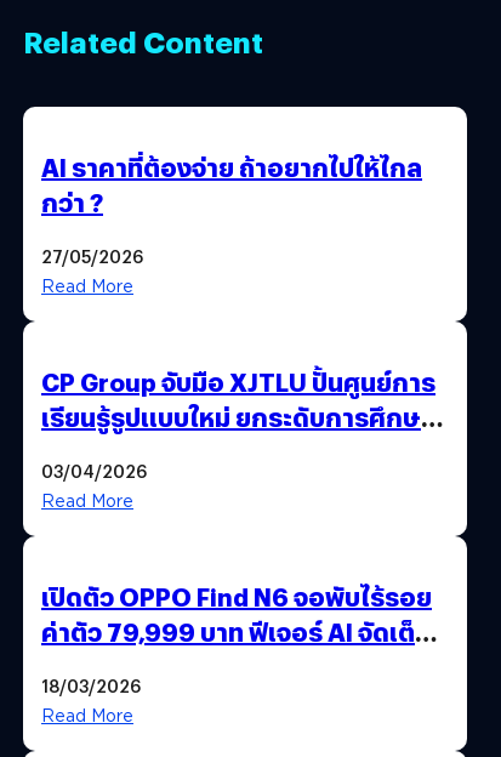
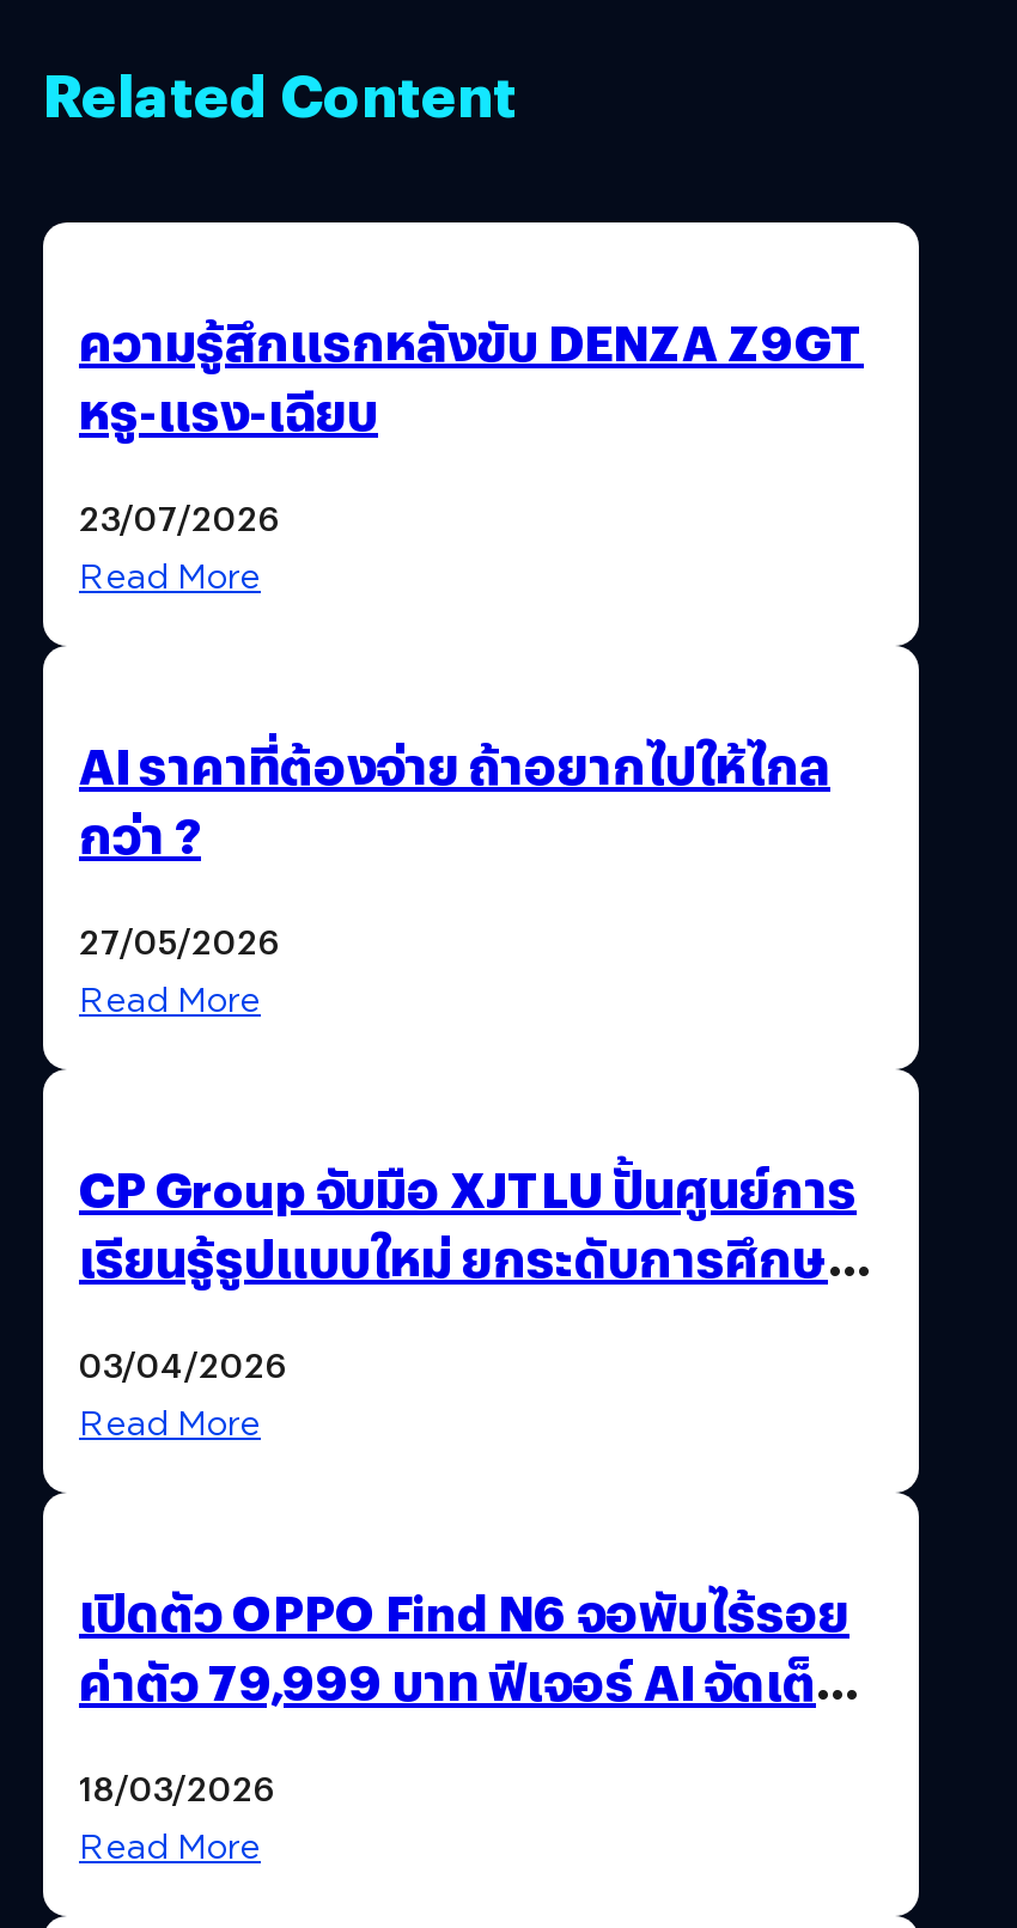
none -> [79,305,864,595] ความรู้สึกแรกหลังขับ DENZA Z9GT | หรู-แรง-เฉียบ | 23/07/2026 | Read More

